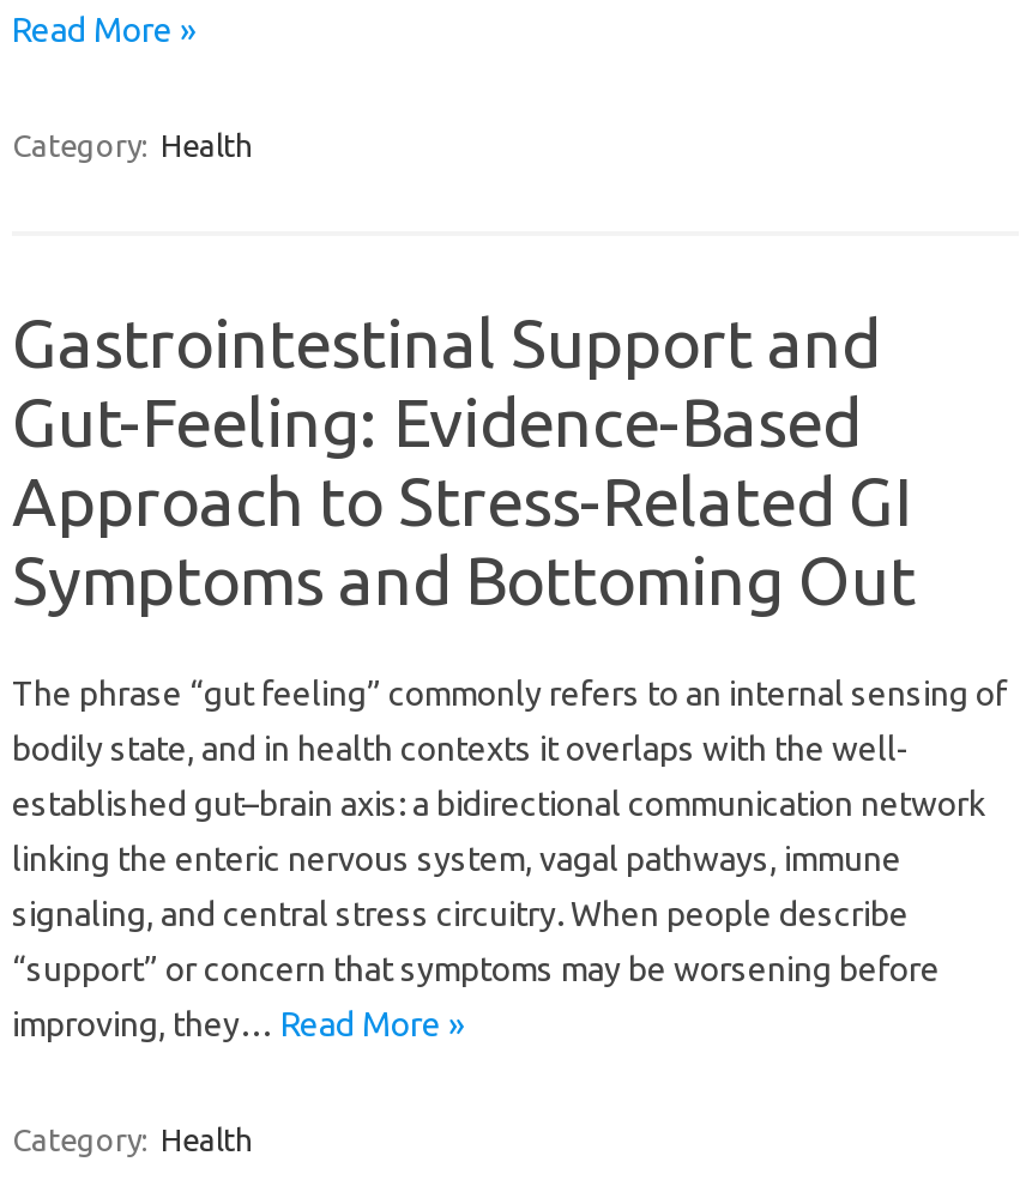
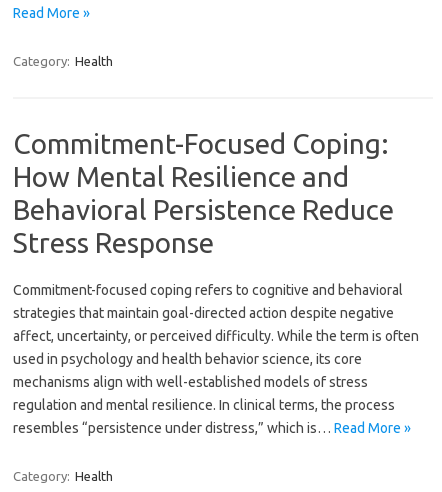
[12,305,916,617] Gastrointestinal Support and | Gut-Feeling: Evidence-Based | Approach to Stress-Related GI | Symptoms and Bottoming Out -> [13,128,394,258] Commitment-Focused Coping: | How Mental Resilience and | Behavioral Persistence Reduce | Stress Response
[12,674,1007,1043] The phrase “gut feeling” commonly refers to an internal sensing of | bodily state, and in health contexts it overlaps with the well- | established gut–brain axis: a bidirectional communication network | linking the enteric nervous system, vagal pathways, immune | signaling, and central stress circuitry. When people describe | “support” or concern that symptoms may be worsening before | improving, they… Read More » -> [13,282,419,436] Commitment-focused coping refers to cognitive and behavioral | strategies that maintain goal-directed action despite negative | affect, uncertainty, or perceived difficulty. While the term is often | used in psychology and health behavior science, its core | mechanisms align with well-established models of stress | regulation and mental resilience. In clinical terms, the process | resembles “persistence under distress,” which is… Read More »

